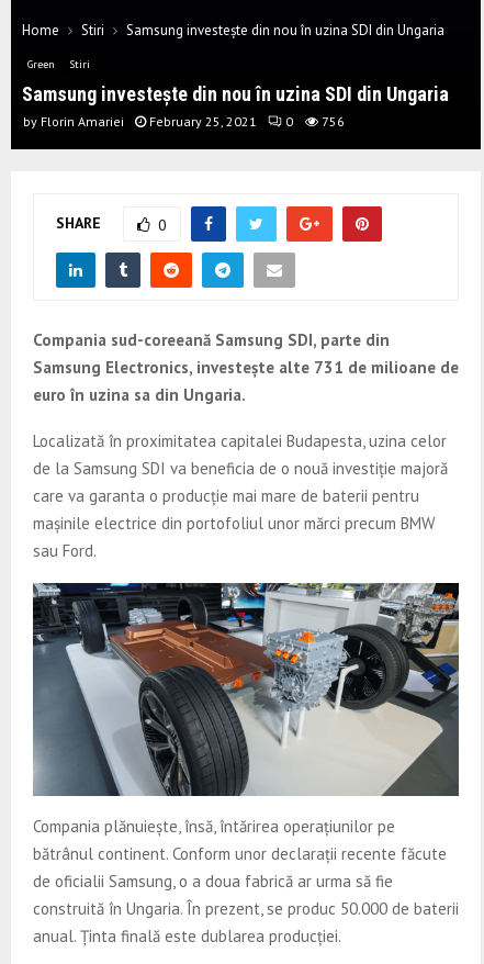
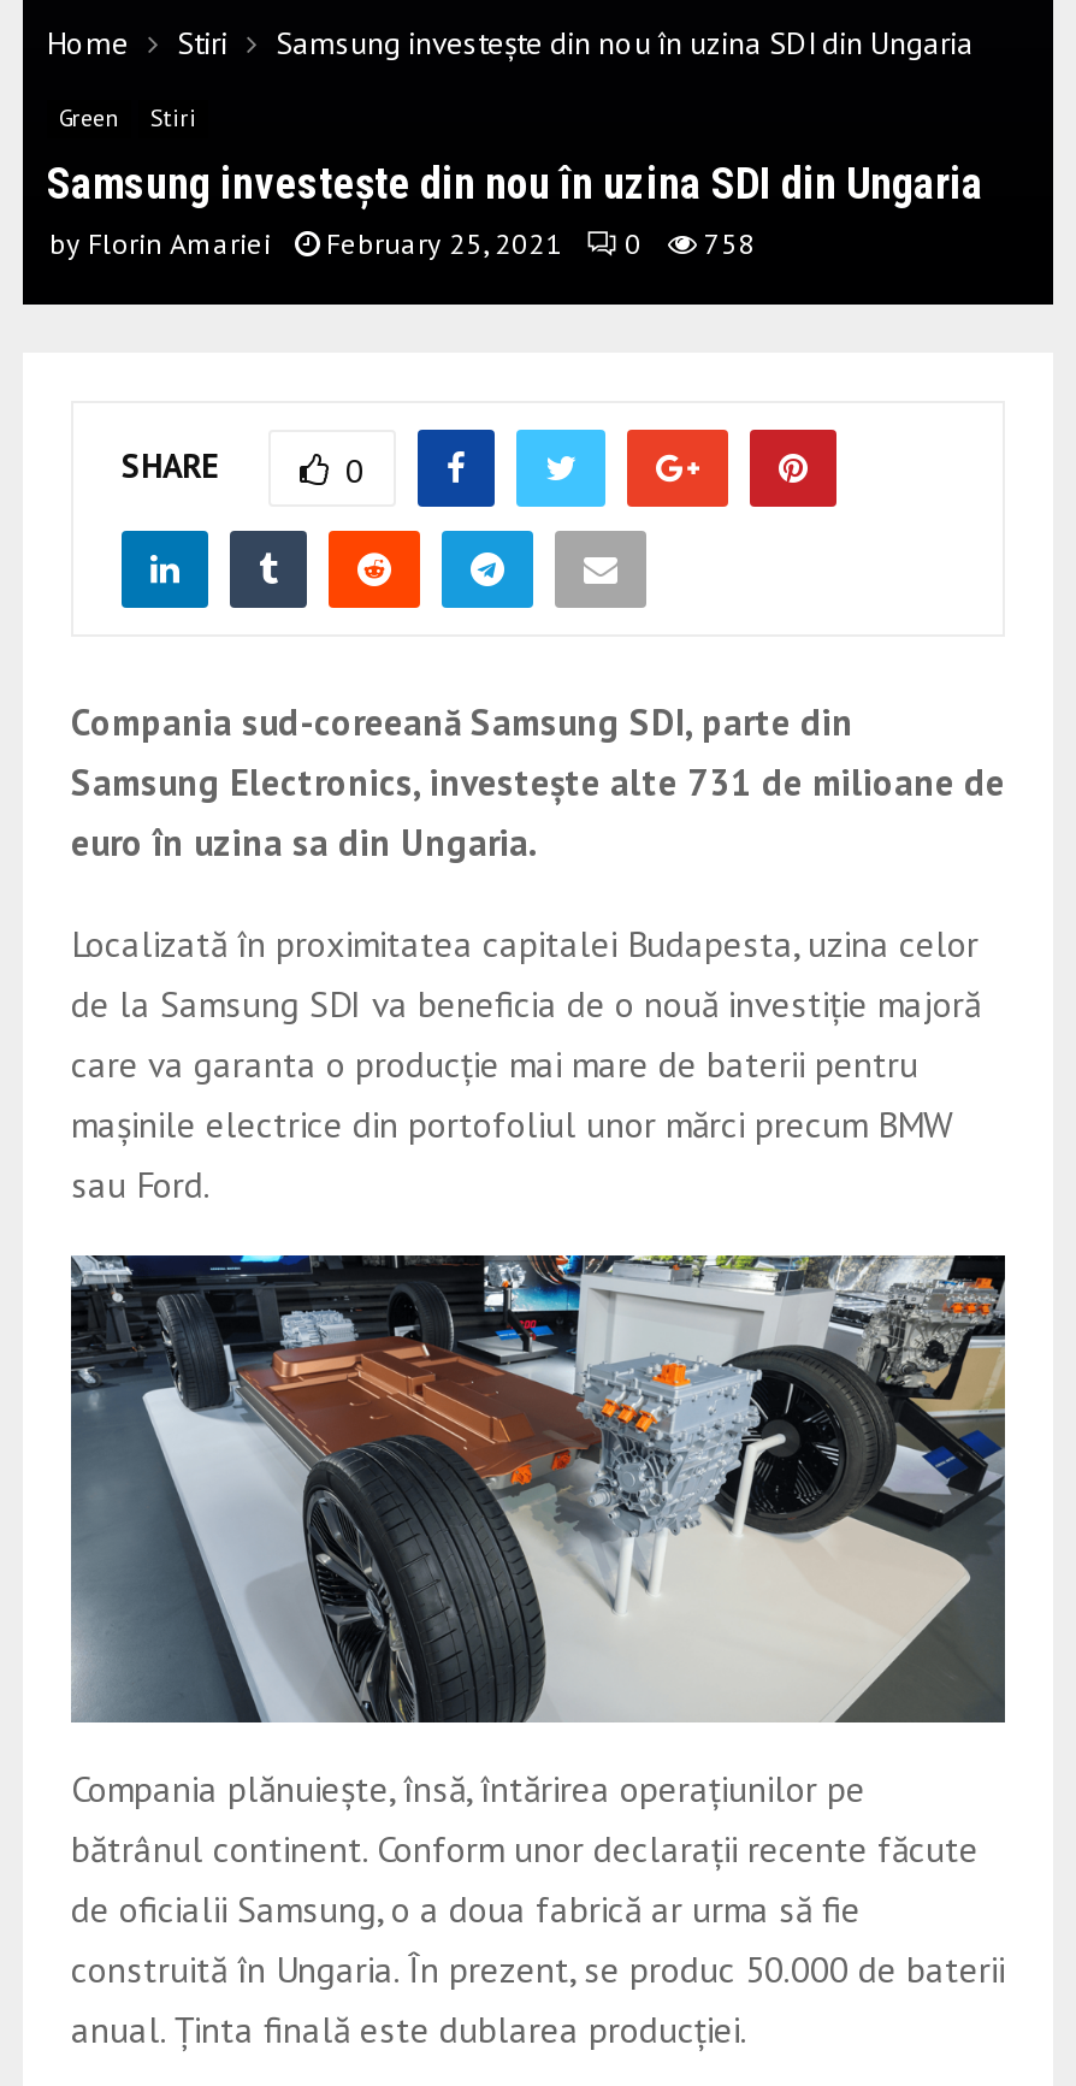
[23,113,345,130] by Florin Amariei February 25, 2021 0 756 -> [49,225,755,261] by Florin Amariei February 25, 2021 0 758

